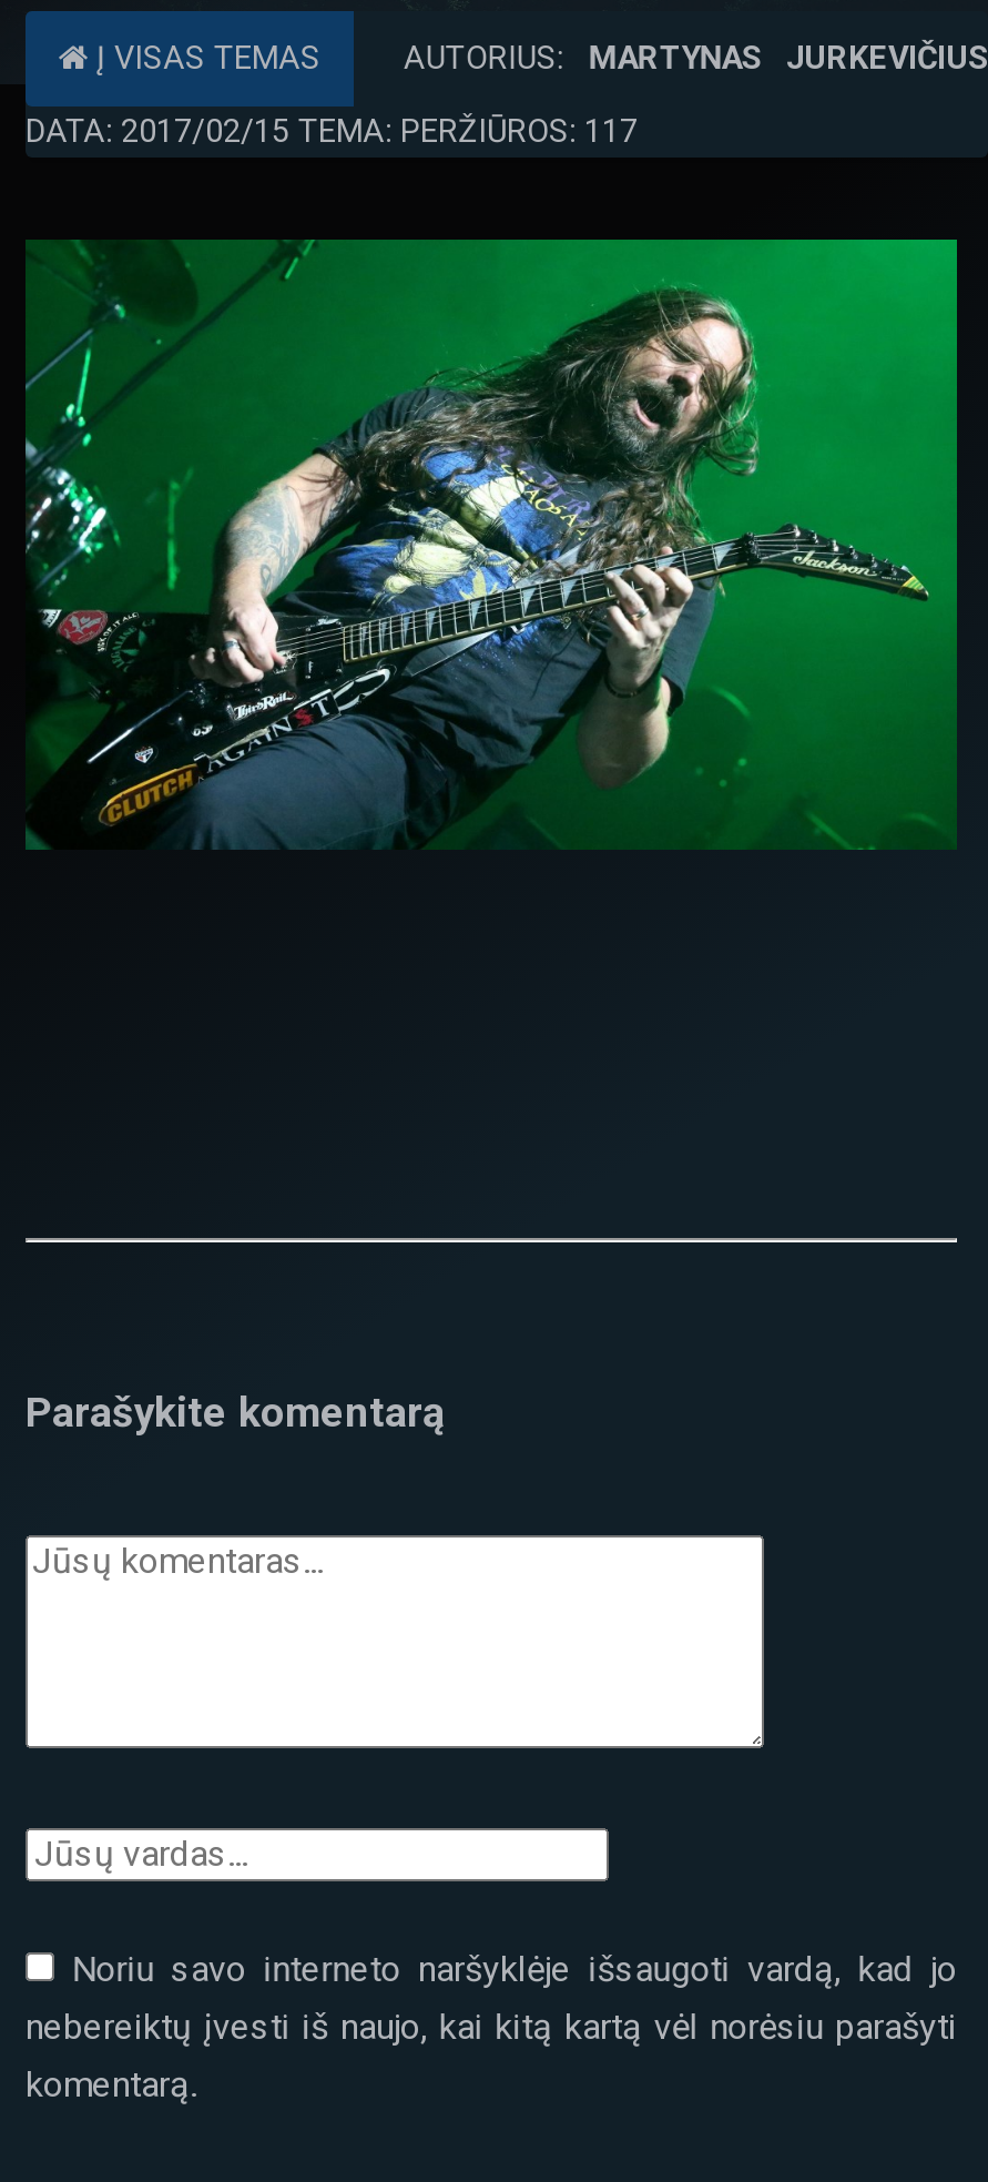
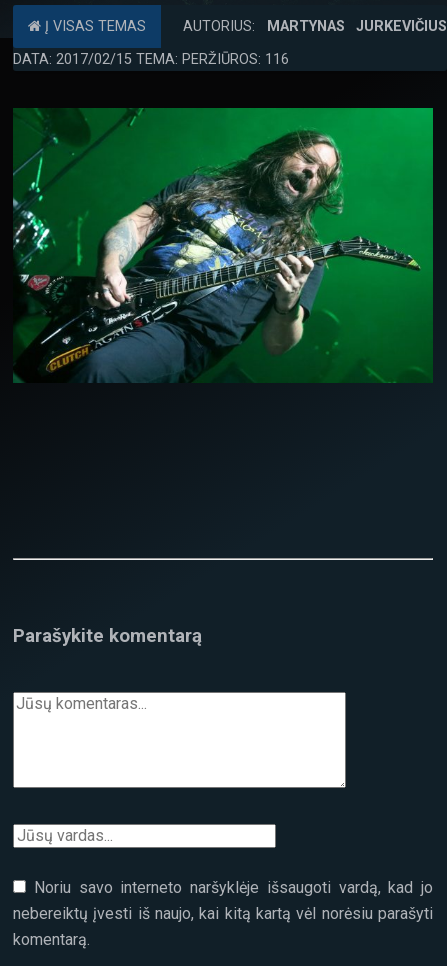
[26,113,638,151] DATA: 2017/02/15 TEMA: PERŽIŪROS: 117 -> [13,51,289,68] DATA: 2017/02/15 TEMA: PERŽIŪROS: 116

